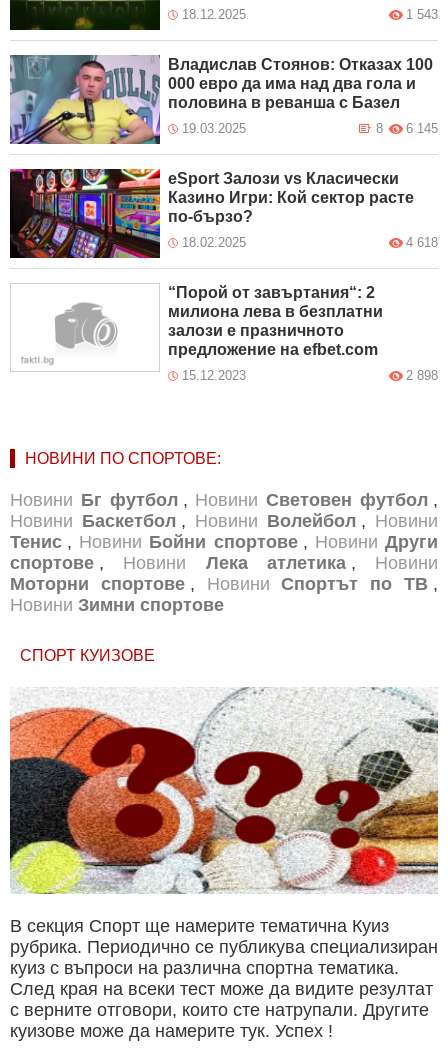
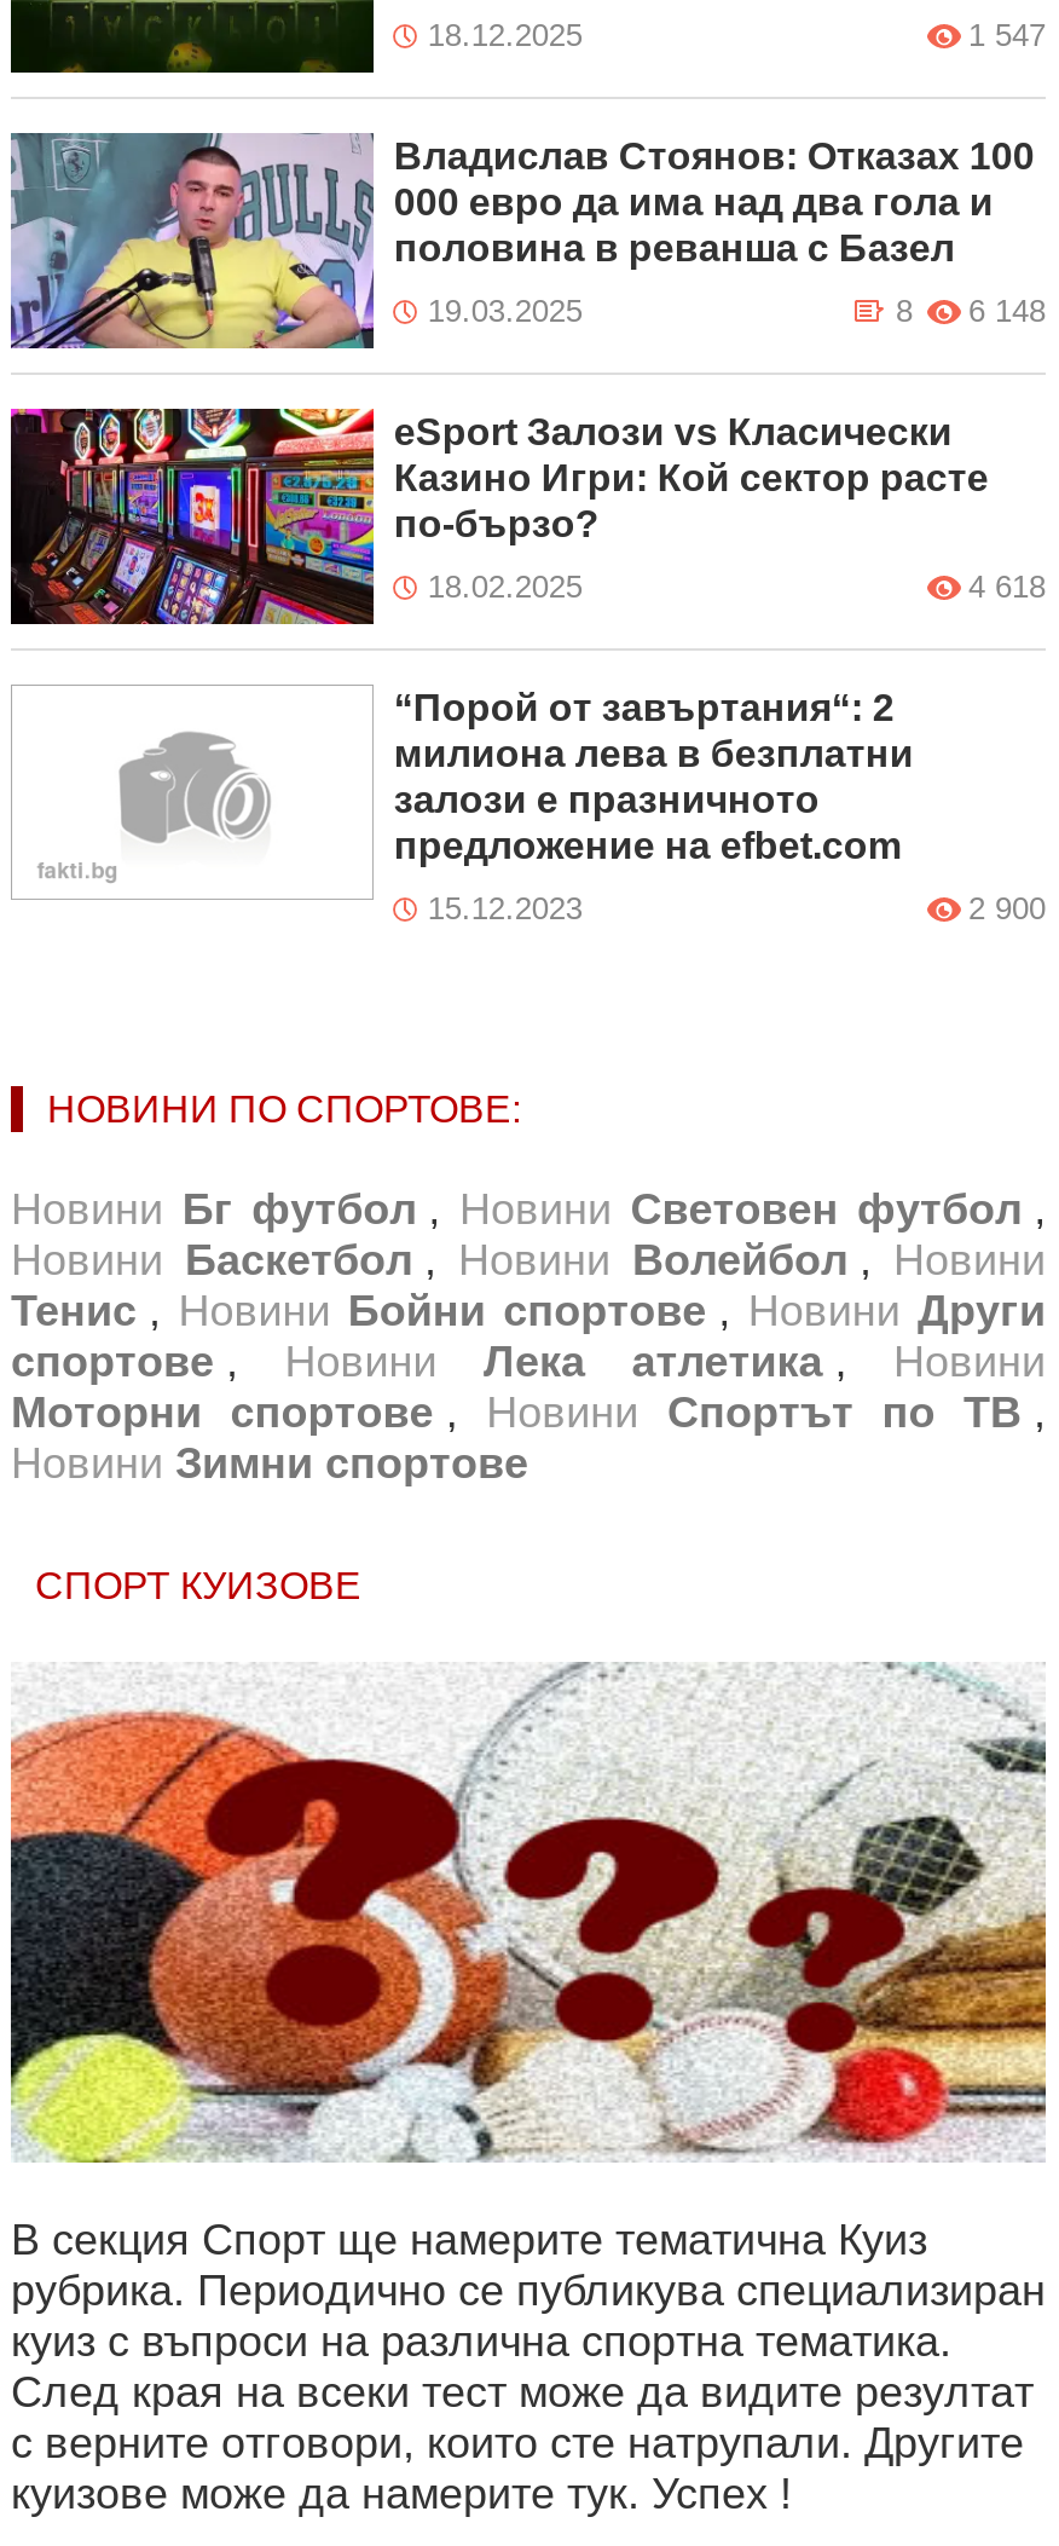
[406,7,438,22] 1 543 -> [968,16,1046,53] 1 547
[376,121,438,136] 8 6 145 -> [896,292,1046,329] 8 6 148
[406,368,438,383] 2 898 -> [968,889,1046,926] 2 900

